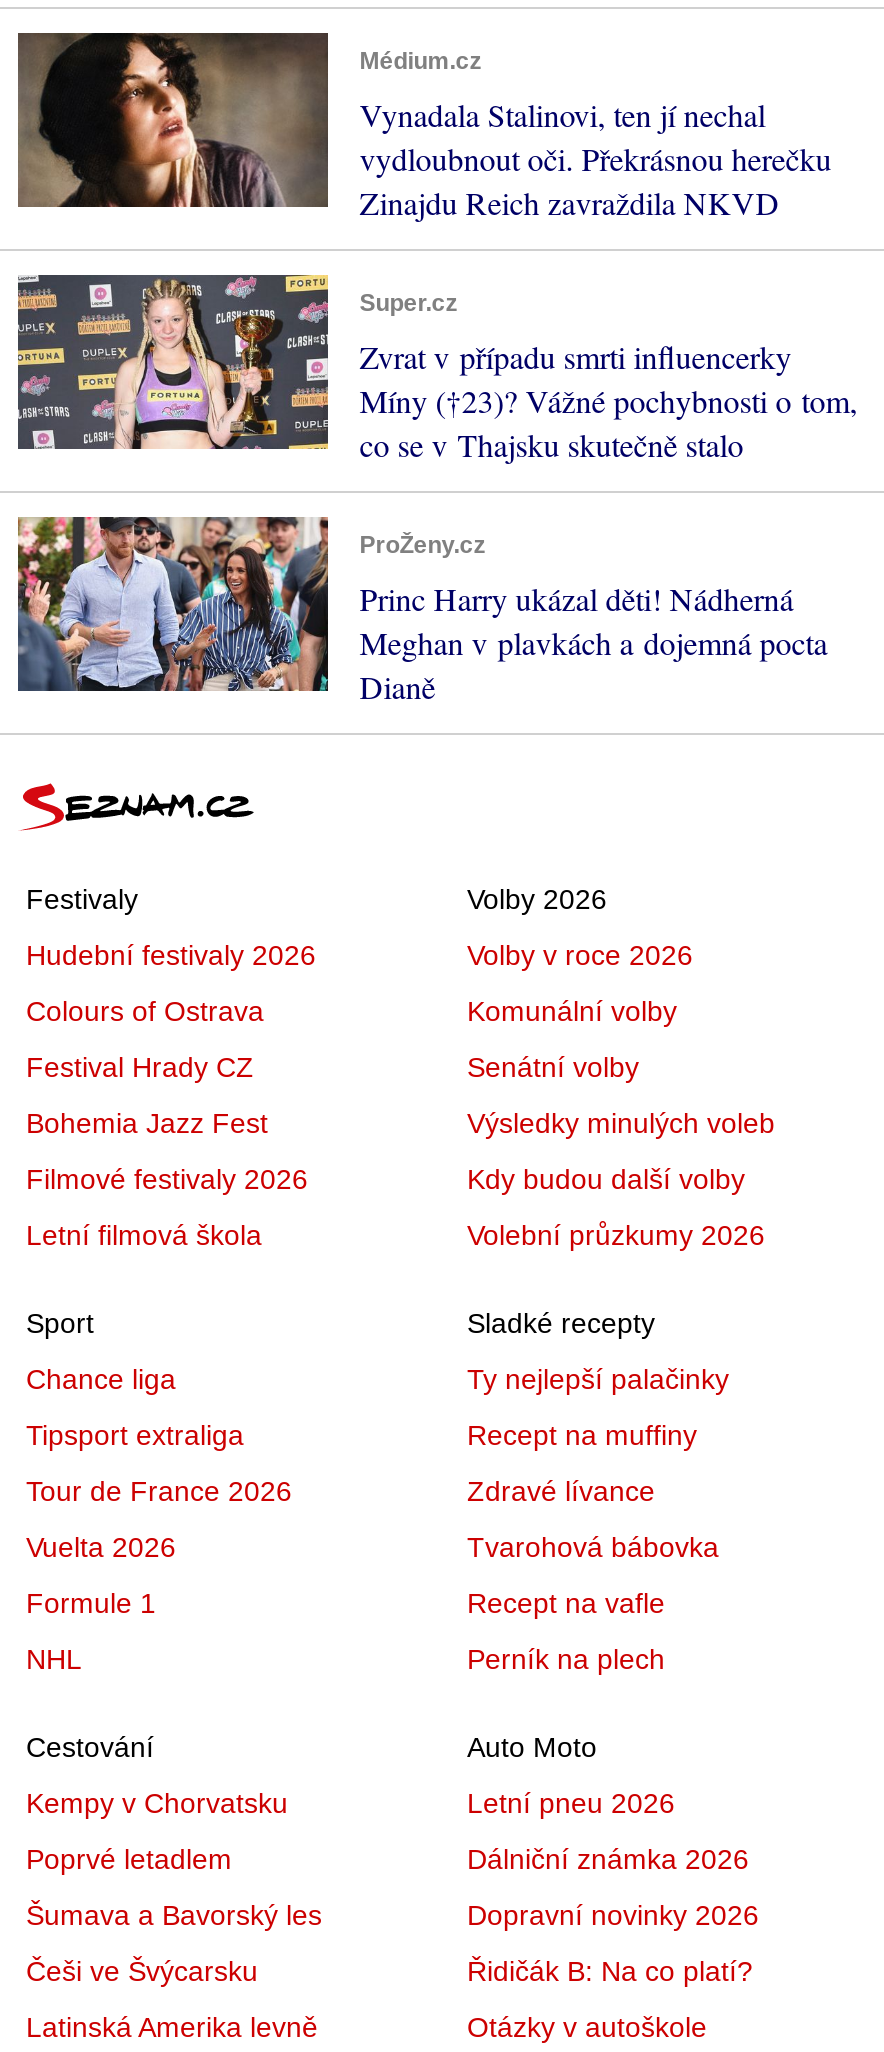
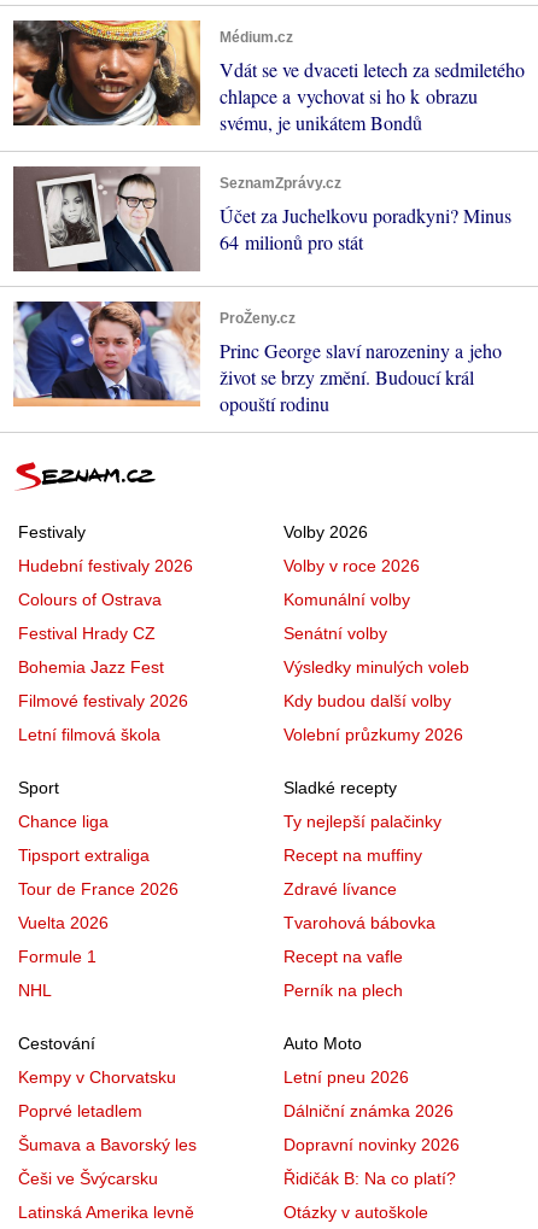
[16,30,831,223] [image] | Vynadala Stalinovi, ten jí nechal | vydloubnout oči. Překrásnou herečku | Zinajdu Reich zavraždila NKVD -> [13,19,524,135] [image] | Vdát se ve dvaceti letech za sedmiletého | chlapce a vychovat si ho k obrazu | svému, je unikátem Bondů
[18,274,857,465] [image] | Super.cz | Zvrat v případu smrti influencerky | Míny (†23)? Vážné pochybnosti o tom, | co se v Thajsku skutečně stalo -> [14,166,511,273] [image] | SeznamZprávy.cz | Účet za Juchelkovu poradkyni? Minus | 64 milionů pro stát
[16,516,827,707] [image] | Princ Harry ukázal děti! Nádherná | Meghan v plavkách a dojemná pocta | Dianě -> [12,300,501,416] [image] | Princ George slaví narozeniny a jeho | život se brzy změní. Budoucí král | opouští rodinu

